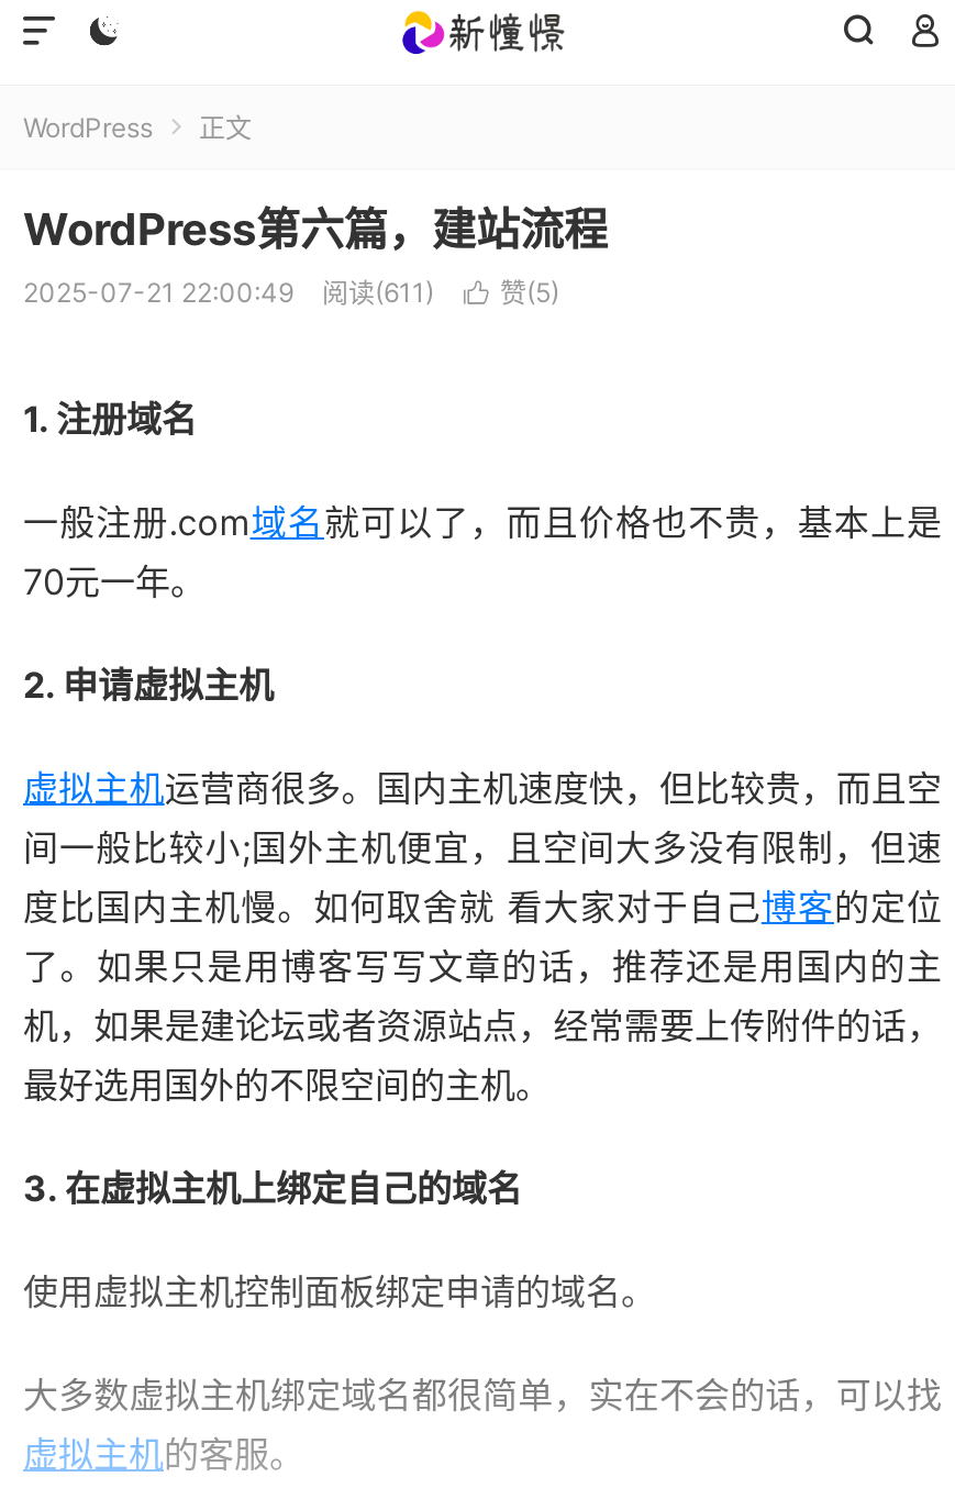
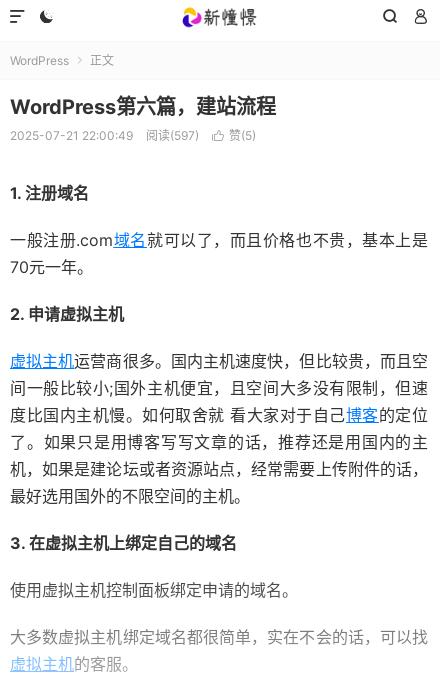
[322,276,434,309] 阅读(611) -> [146,128,199,143] 阅读(597)

